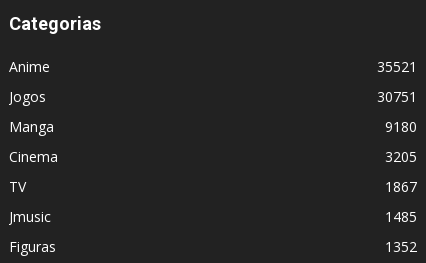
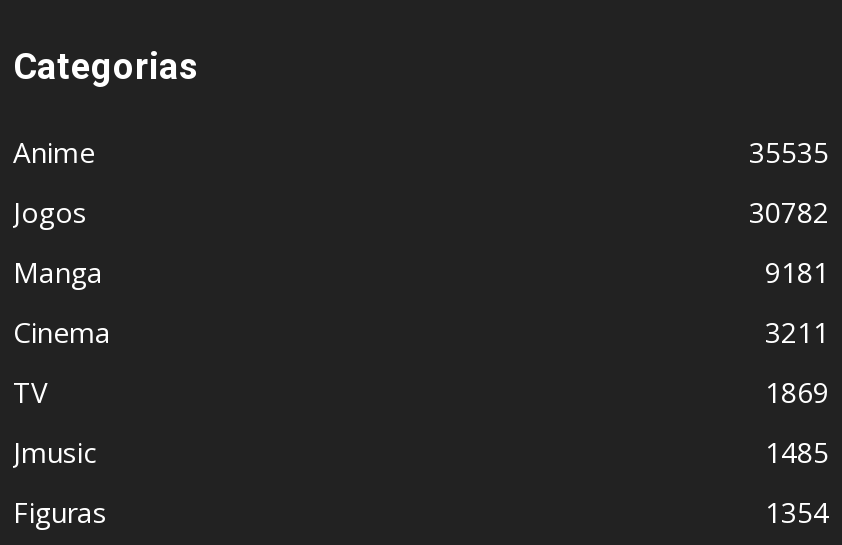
[377,57,417,76] 35521 -> [749,133,829,171] 35535
[377,87,417,106] 30751 -> [749,193,829,231] 30782
[385,117,417,136] 9180 -> [765,253,829,291] 9181
[385,147,417,166] 3205 -> [765,313,829,351] 3211
[385,177,417,196] 1867 -> [765,373,829,411] 1869
[385,237,417,256] 1352 -> [765,493,829,531] 1354

